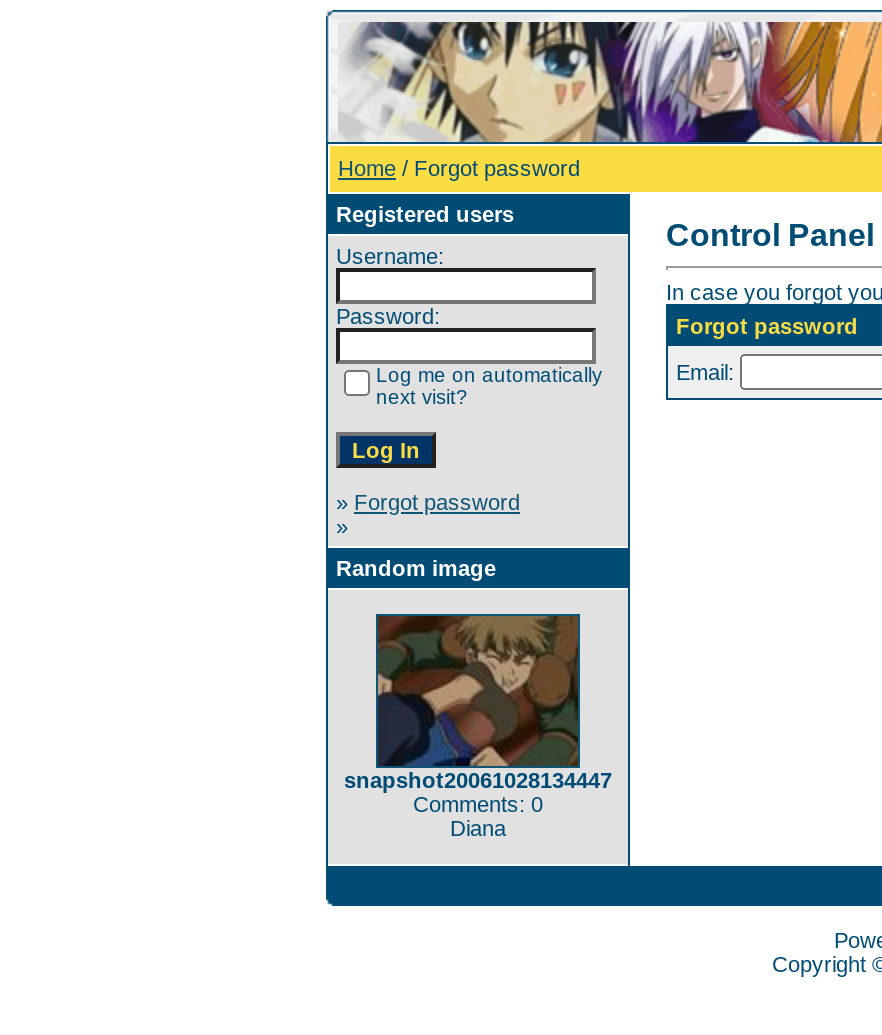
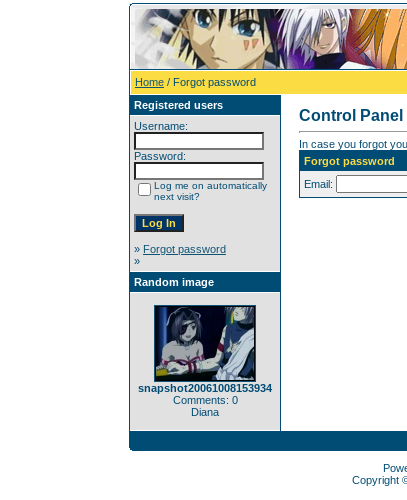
[344,614,612,792] [image] | snapshot20061028134447 -> [138,305,272,394] [image] | snapshot20061008153934

